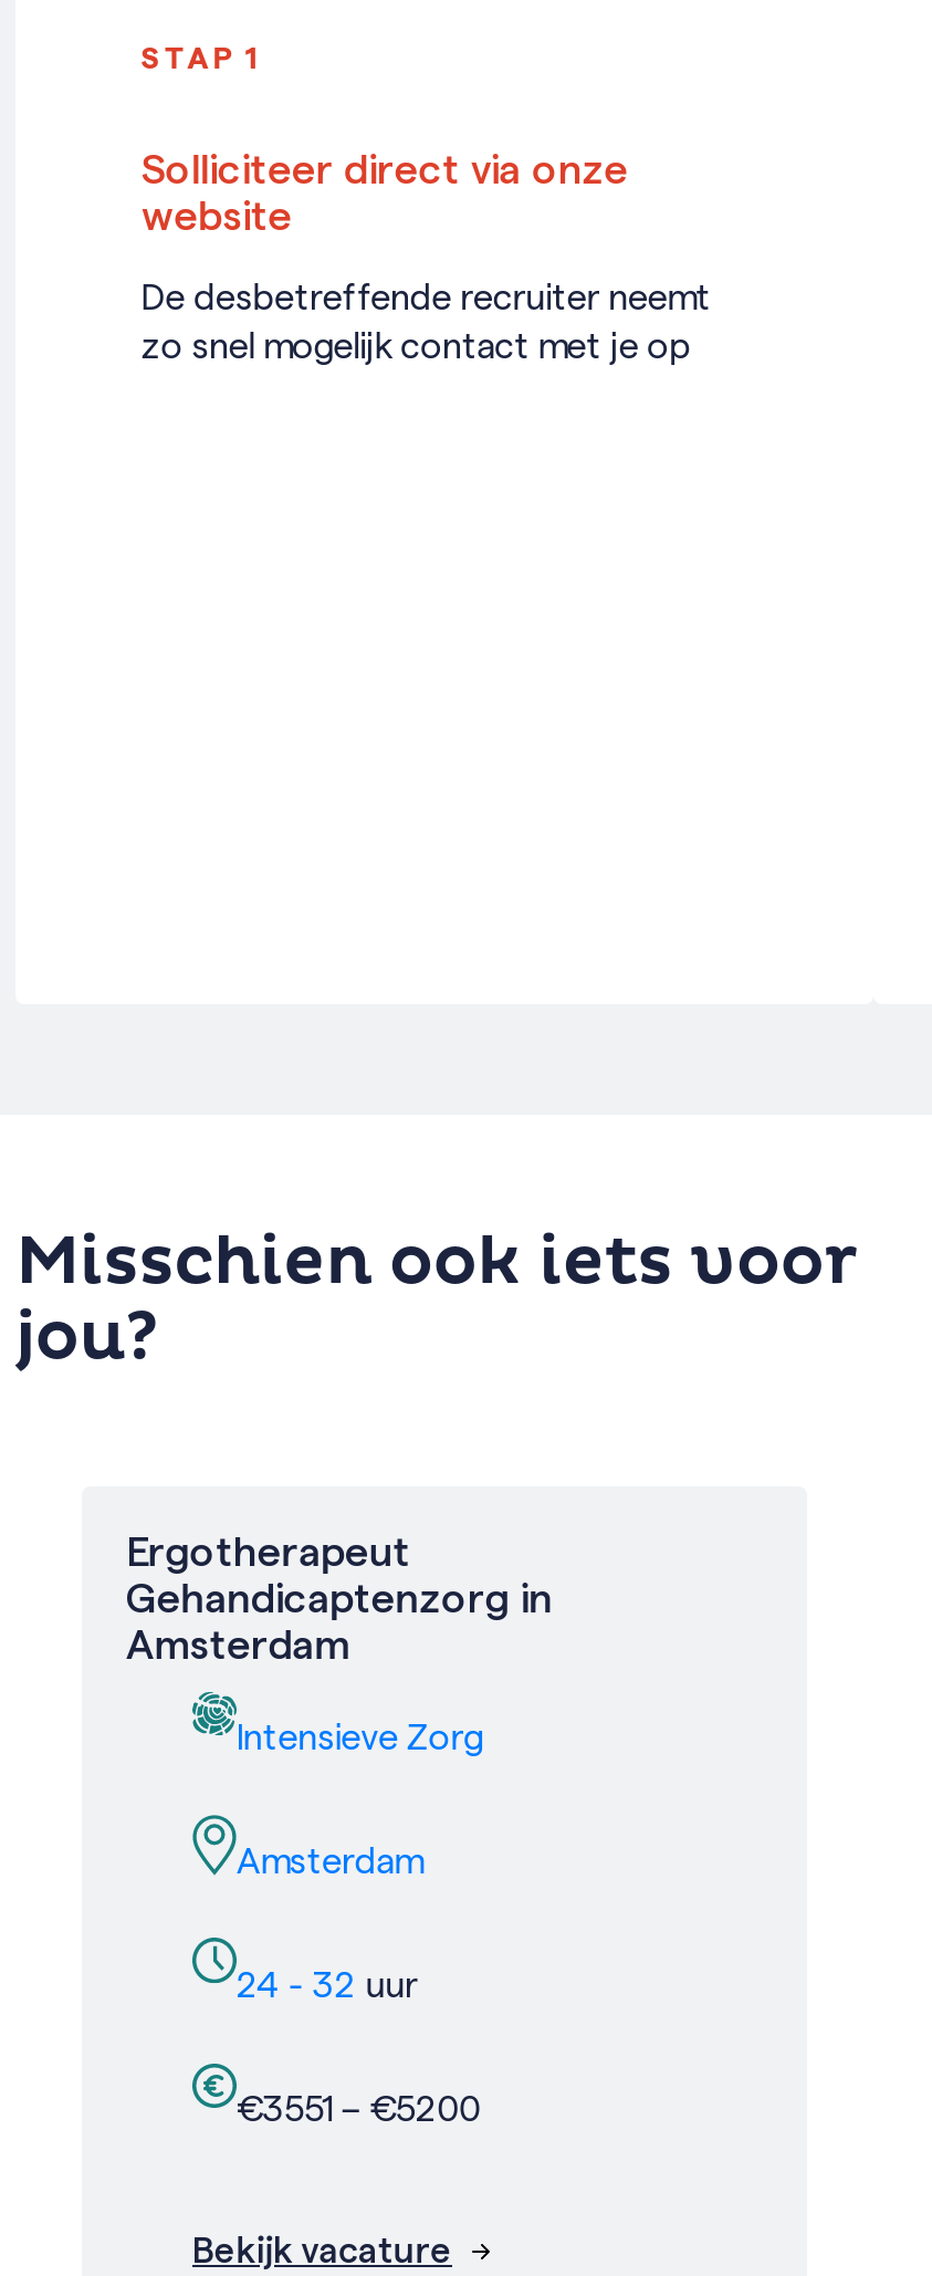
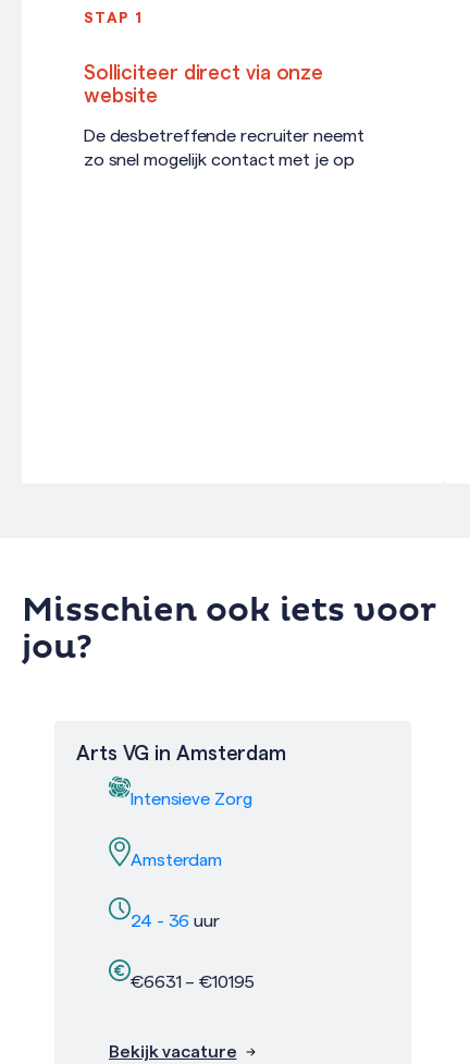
[126,1532,553,1667] Ergotherapeut | Gehandicaptenzorg in | Amsterdam -> [76,743,286,764] Arts VG in Amsterdam
[237,1967,418,2003] 24 32 uur -> [131,912,220,930] 24 36 uur
[237,2091,481,2127] €3551 – €5200 -> [131,973,254,990] €6631 – €10195

